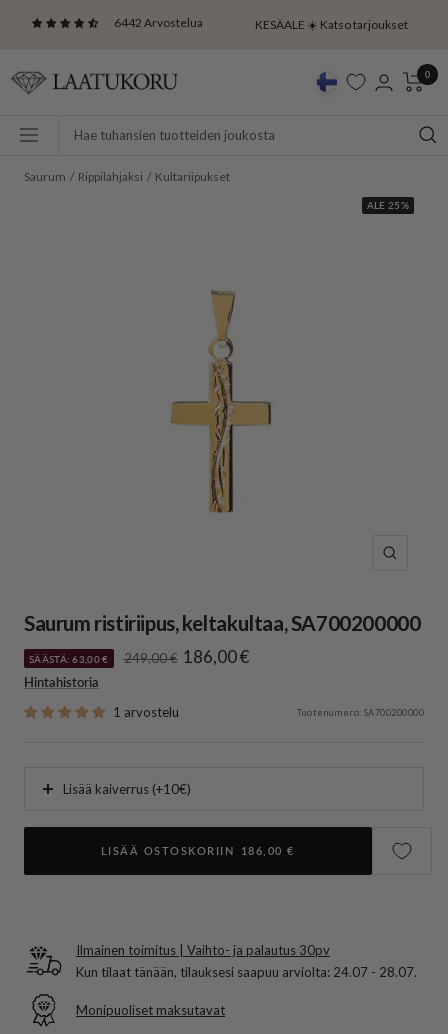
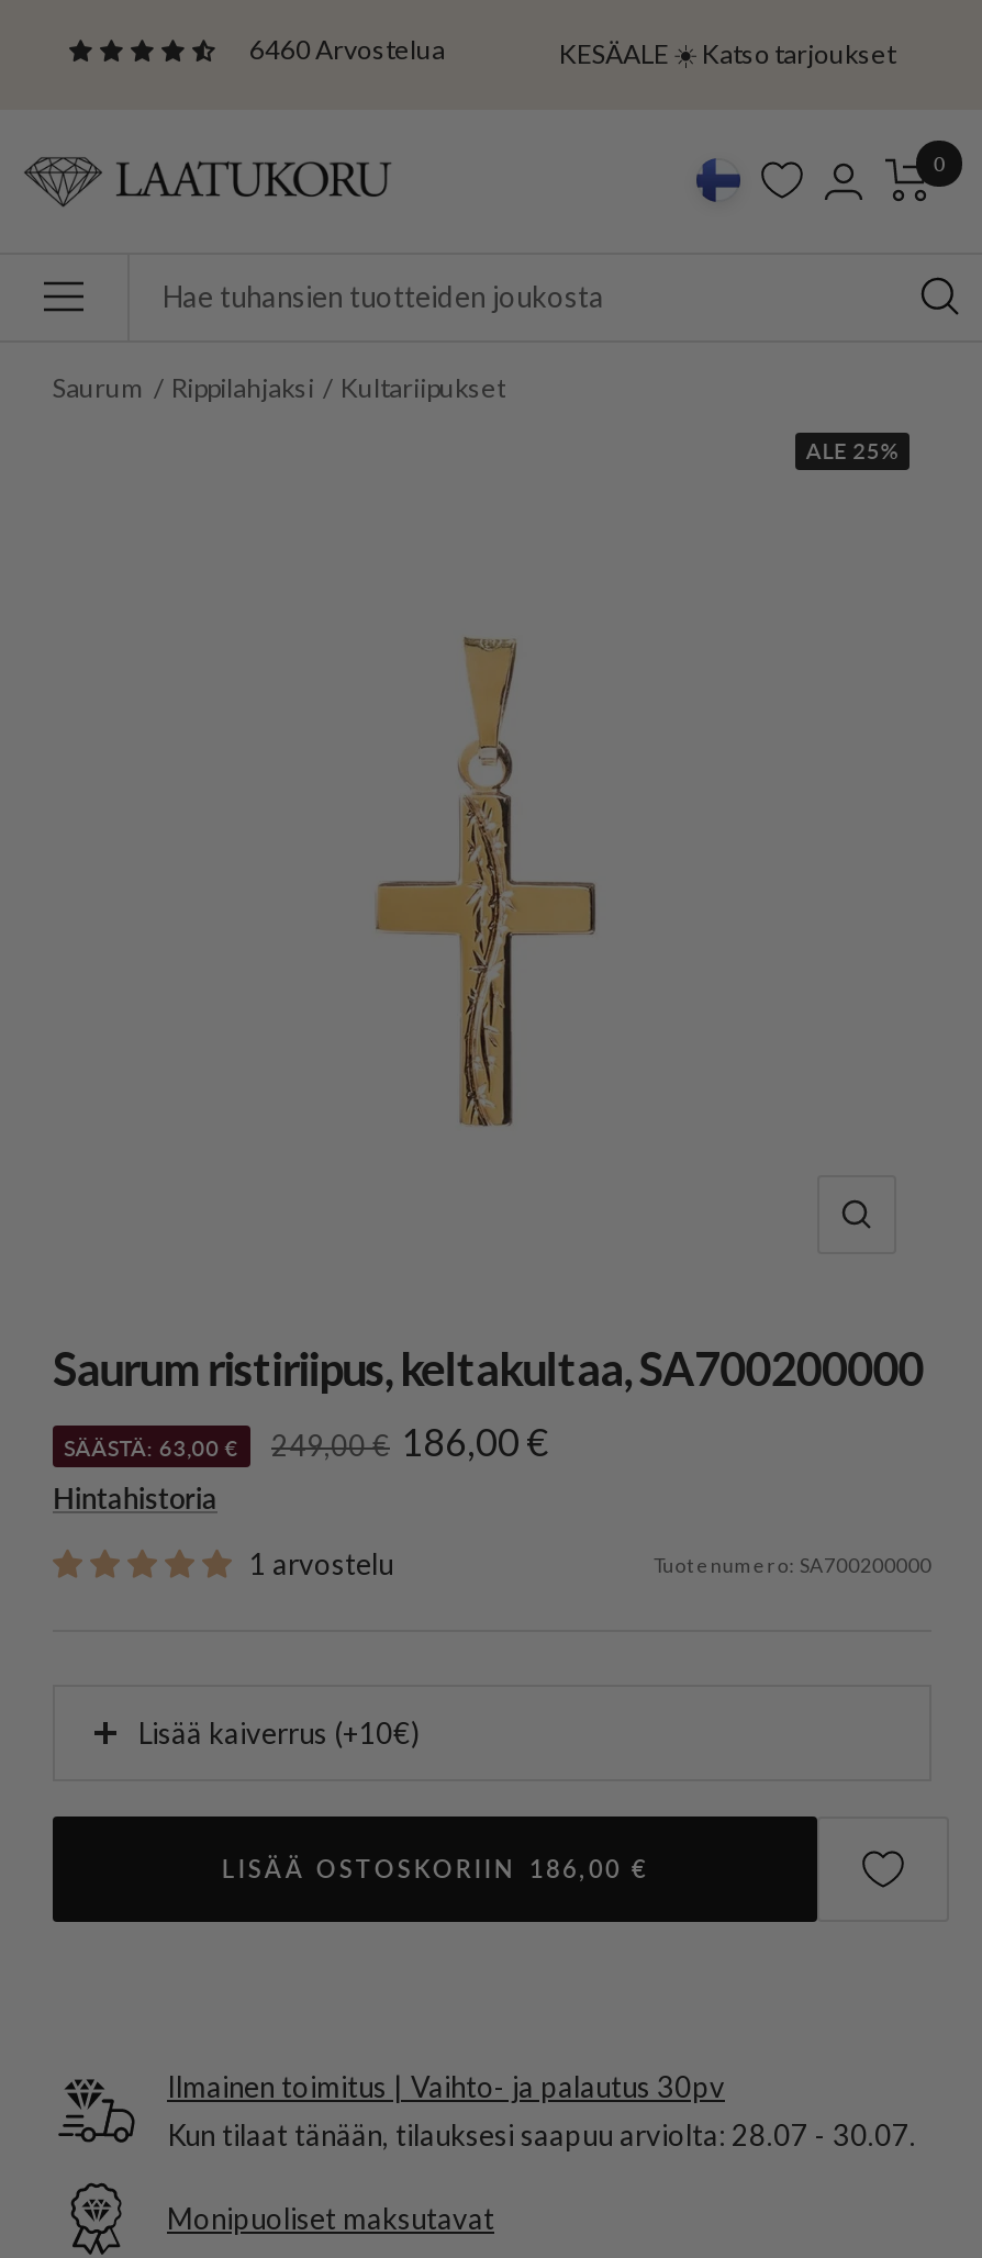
[113,15,202,30] 6442 Arvostelua -> [249,33,445,66] 6460 Arvostelua
[76,964,417,980] Kun tilaat tänään, tilauksesi saapuu arviolta: 24.07 - 28.07. -> [167,2117,916,2152] Kun tilaat tänään, tilauksesi saapuu arviolta: 28.07 - 30.07.

